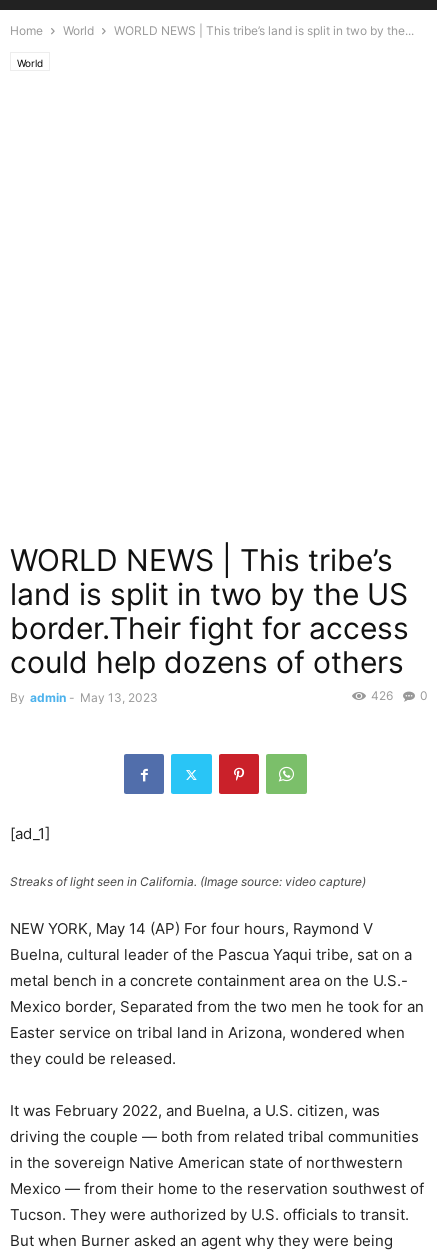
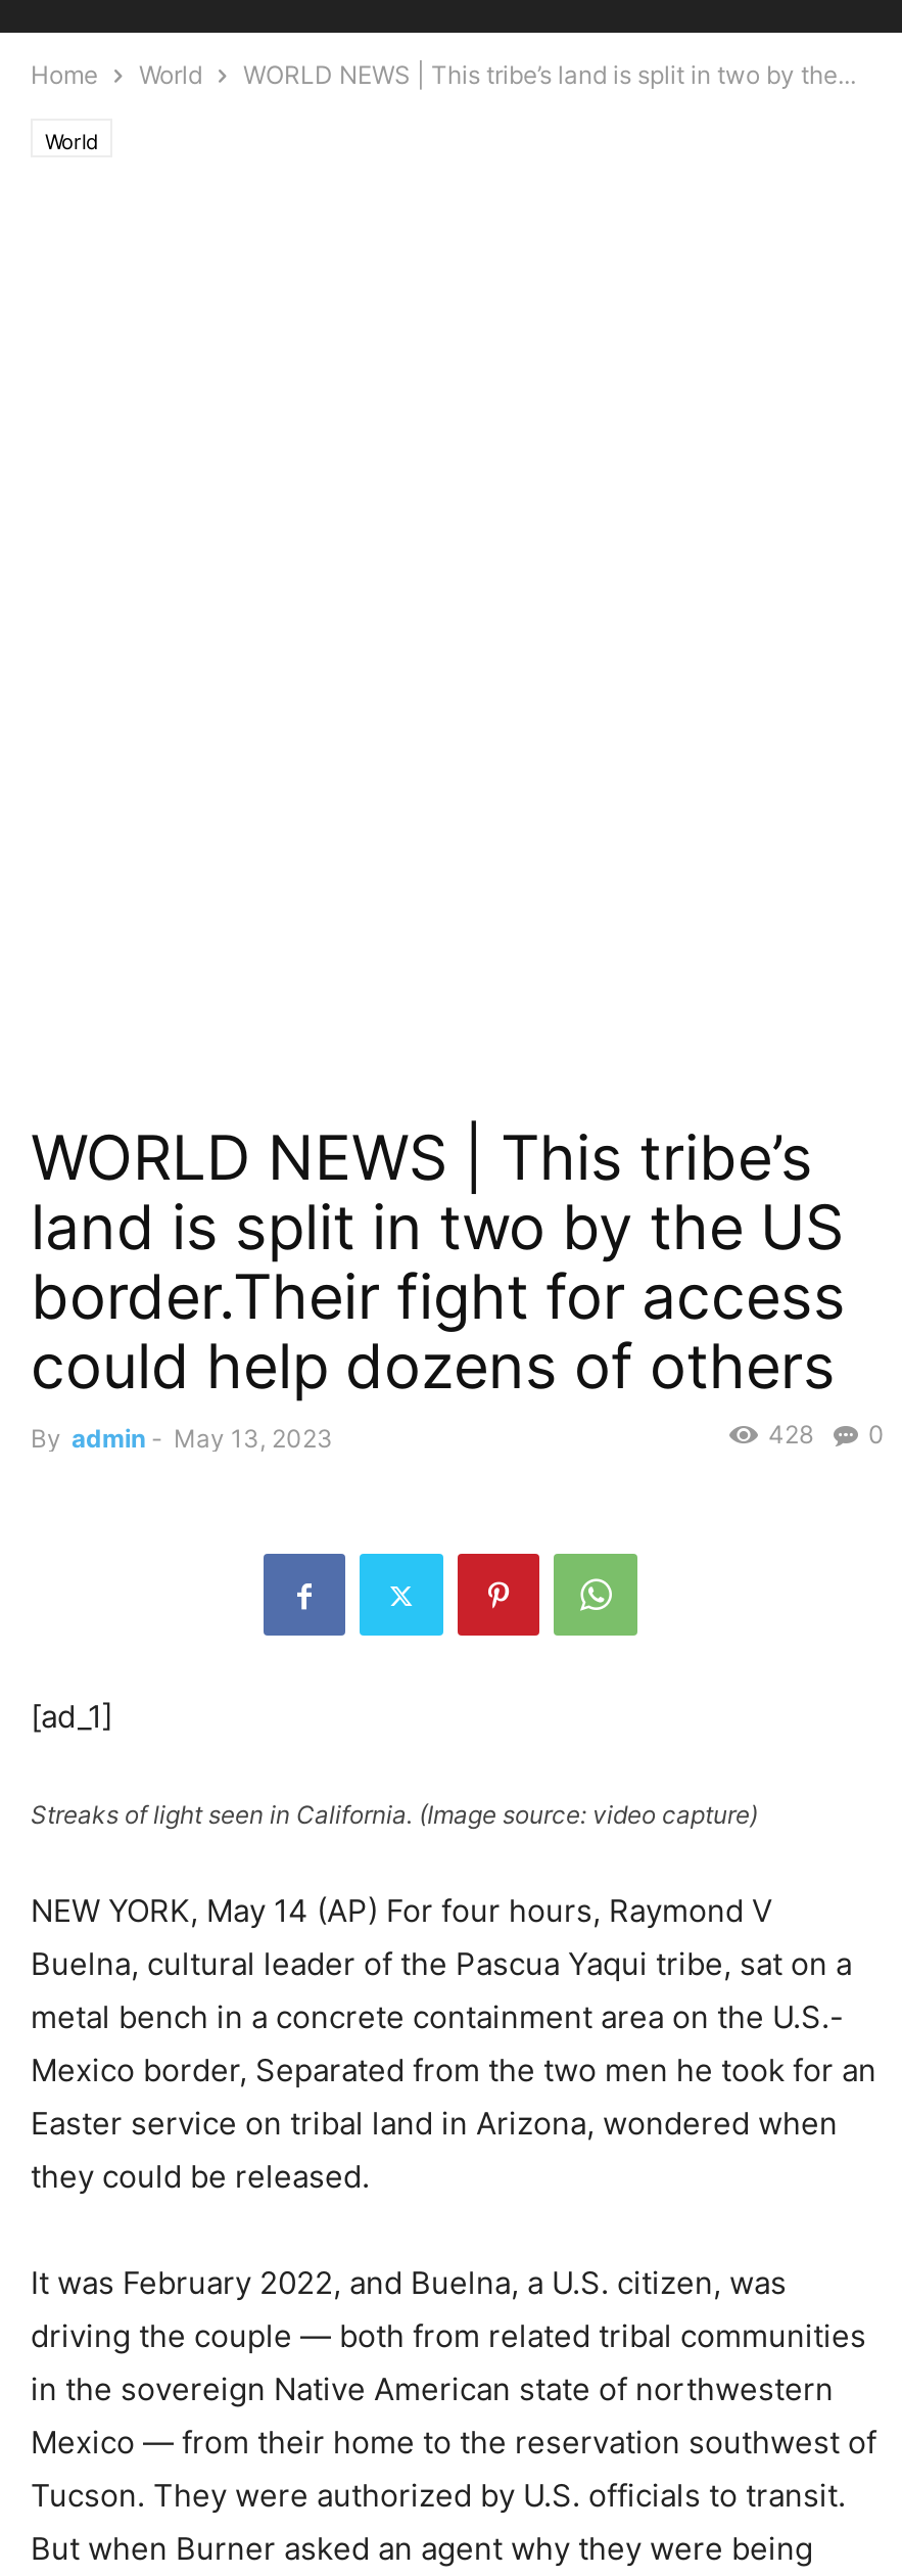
[371,688,428,703] 426 0 -> [768,1419,885,1450] 428 0

